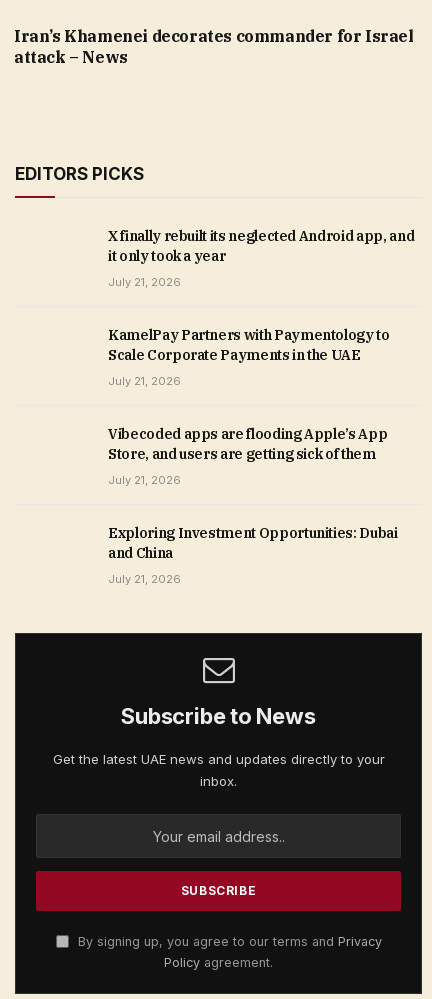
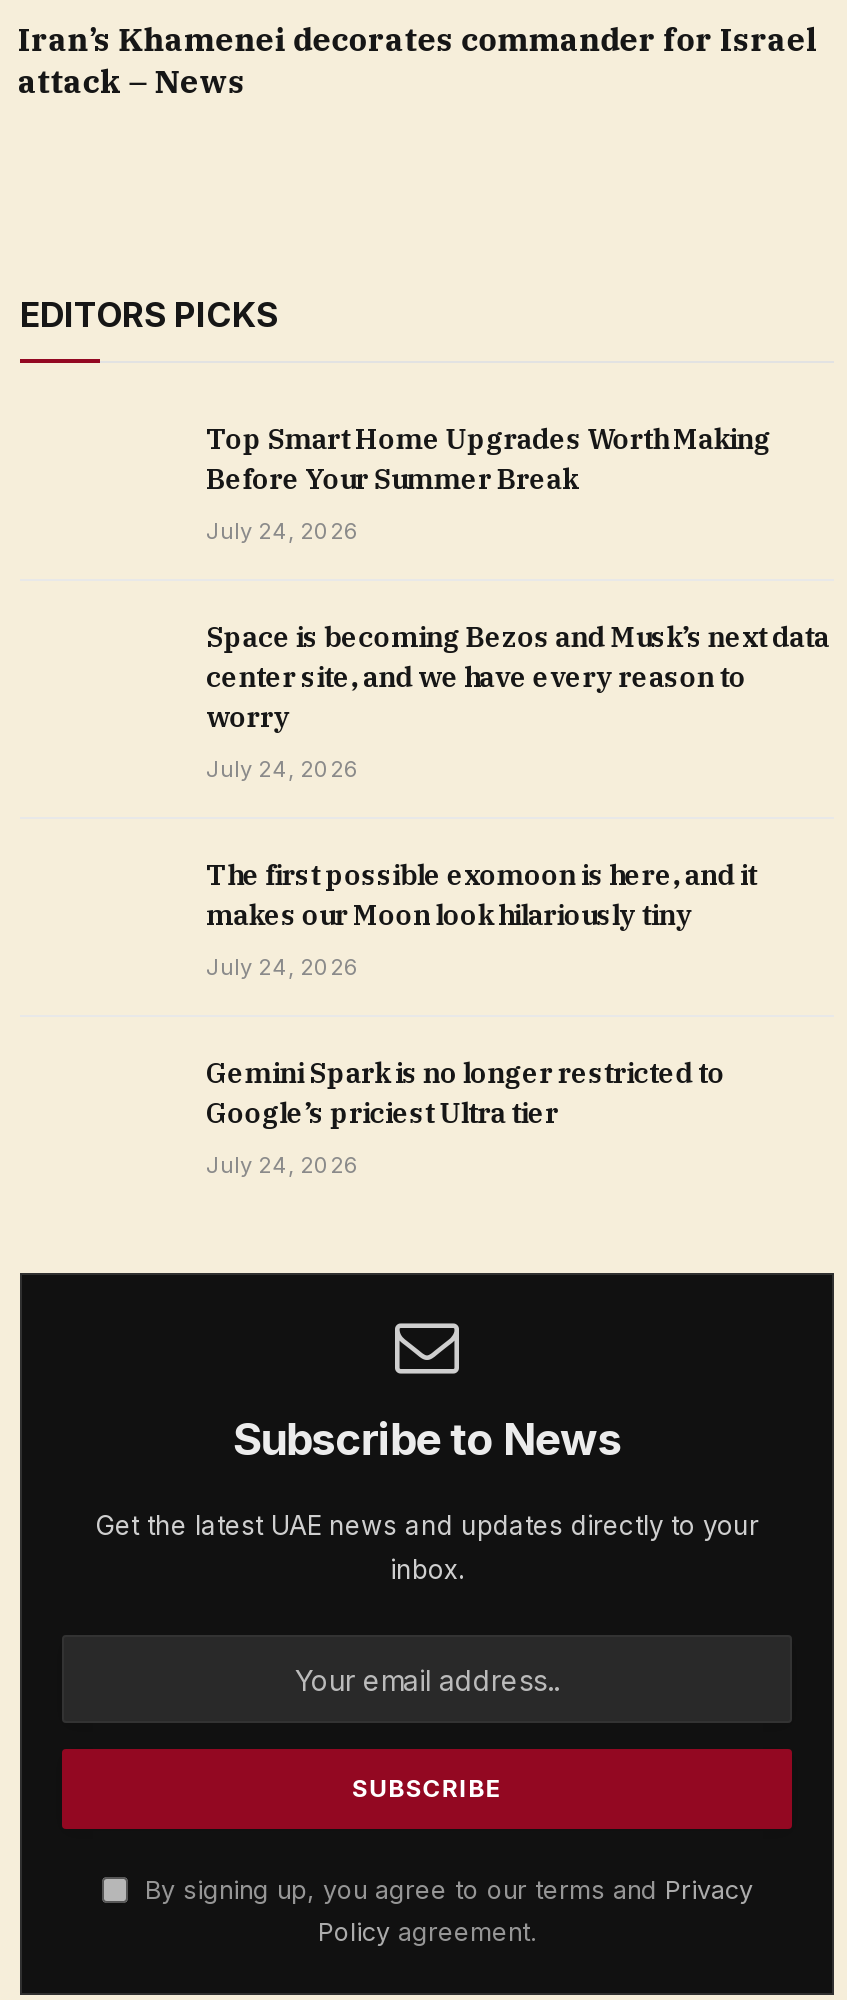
[108,227,414,265] X finally rebuilt its neglected Android app, and | it only took a year -> [206,421,771,497] Top Smart Home Upgrades Worth Making | Before Your Summer Break
[108,275,181,289] July 21, 2026 -> [206,517,360,545] July 24, 2026
[108,326,390,364] KamelPay Partners with Paymentology to | Scale Corporate Payments in the UAE -> [206,619,829,735] Space is becoming Bezos and Musk’s next data | center site, and we have every reason to | worry
[108,374,181,388] July 21, 2026 -> [206,755,360,783] July 24, 2026
[108,425,387,463] Vibecoded apps are flooding Apple’s App | Store, and users are getting sick of them -> [206,857,757,933] The first possible exomoon is here, and it | makes our Moon look hilariously tiny
[108,473,181,487] July 21, 2026 -> [206,953,360,981] July 24, 2026
[108,524,398,562] Exploring Investment Opportunities: Dubai | and China -> [206,1055,725,1131] Gemini Spark is no longer restricted to | Google’s priciest Ultra tier
[108,572,181,586] July 21, 2026 -> [206,1151,360,1179] July 24, 2026

